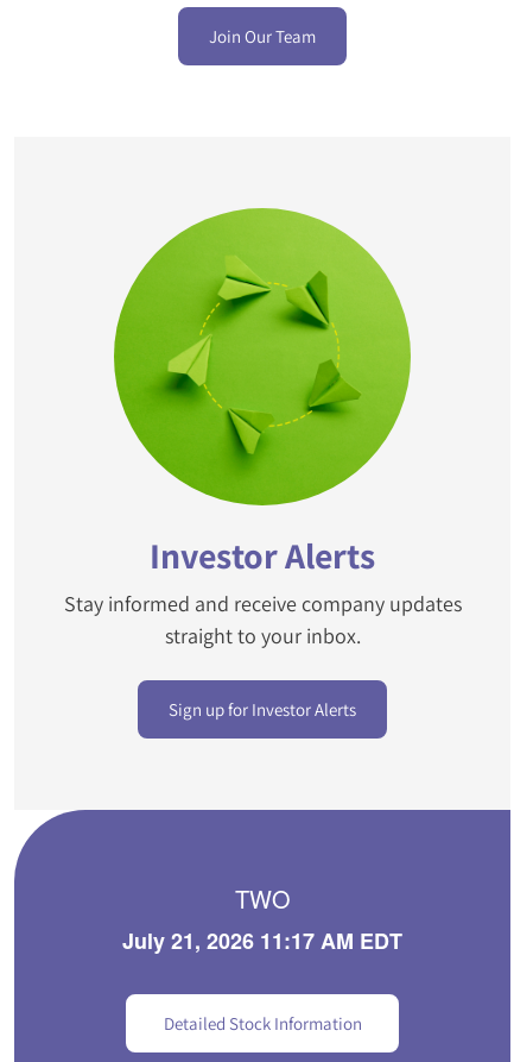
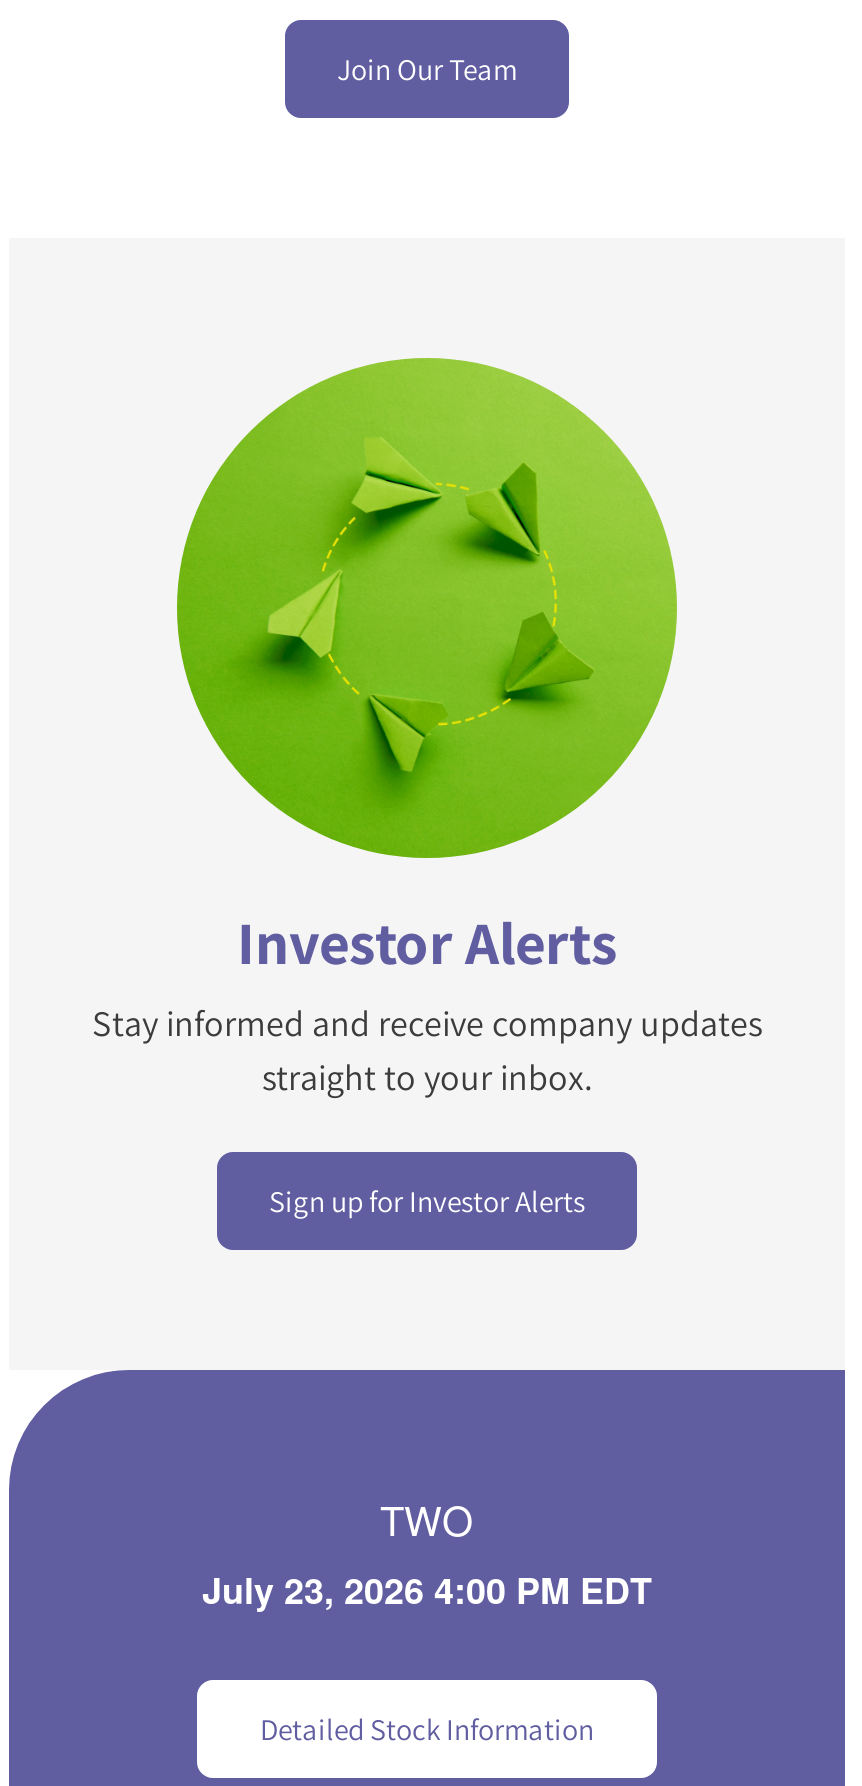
[122,925,402,956] July 21, 2026 11:17 AM EDT -> [202,1564,652,1616] July 23, 2026 4:00 PM EDT

